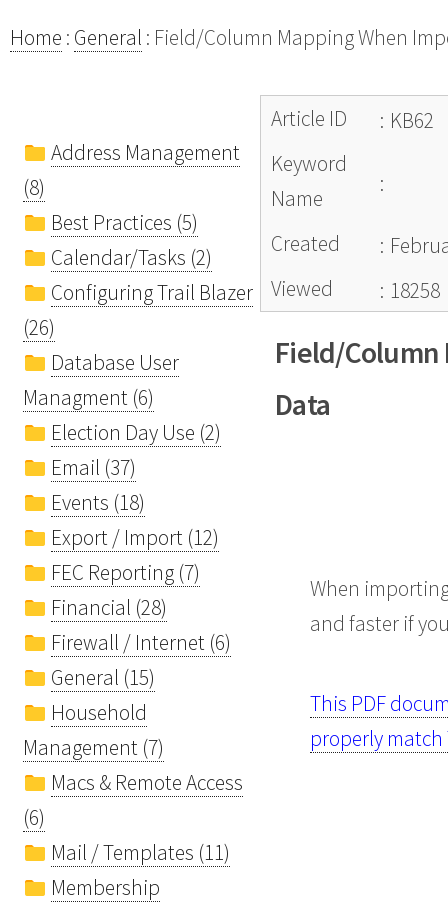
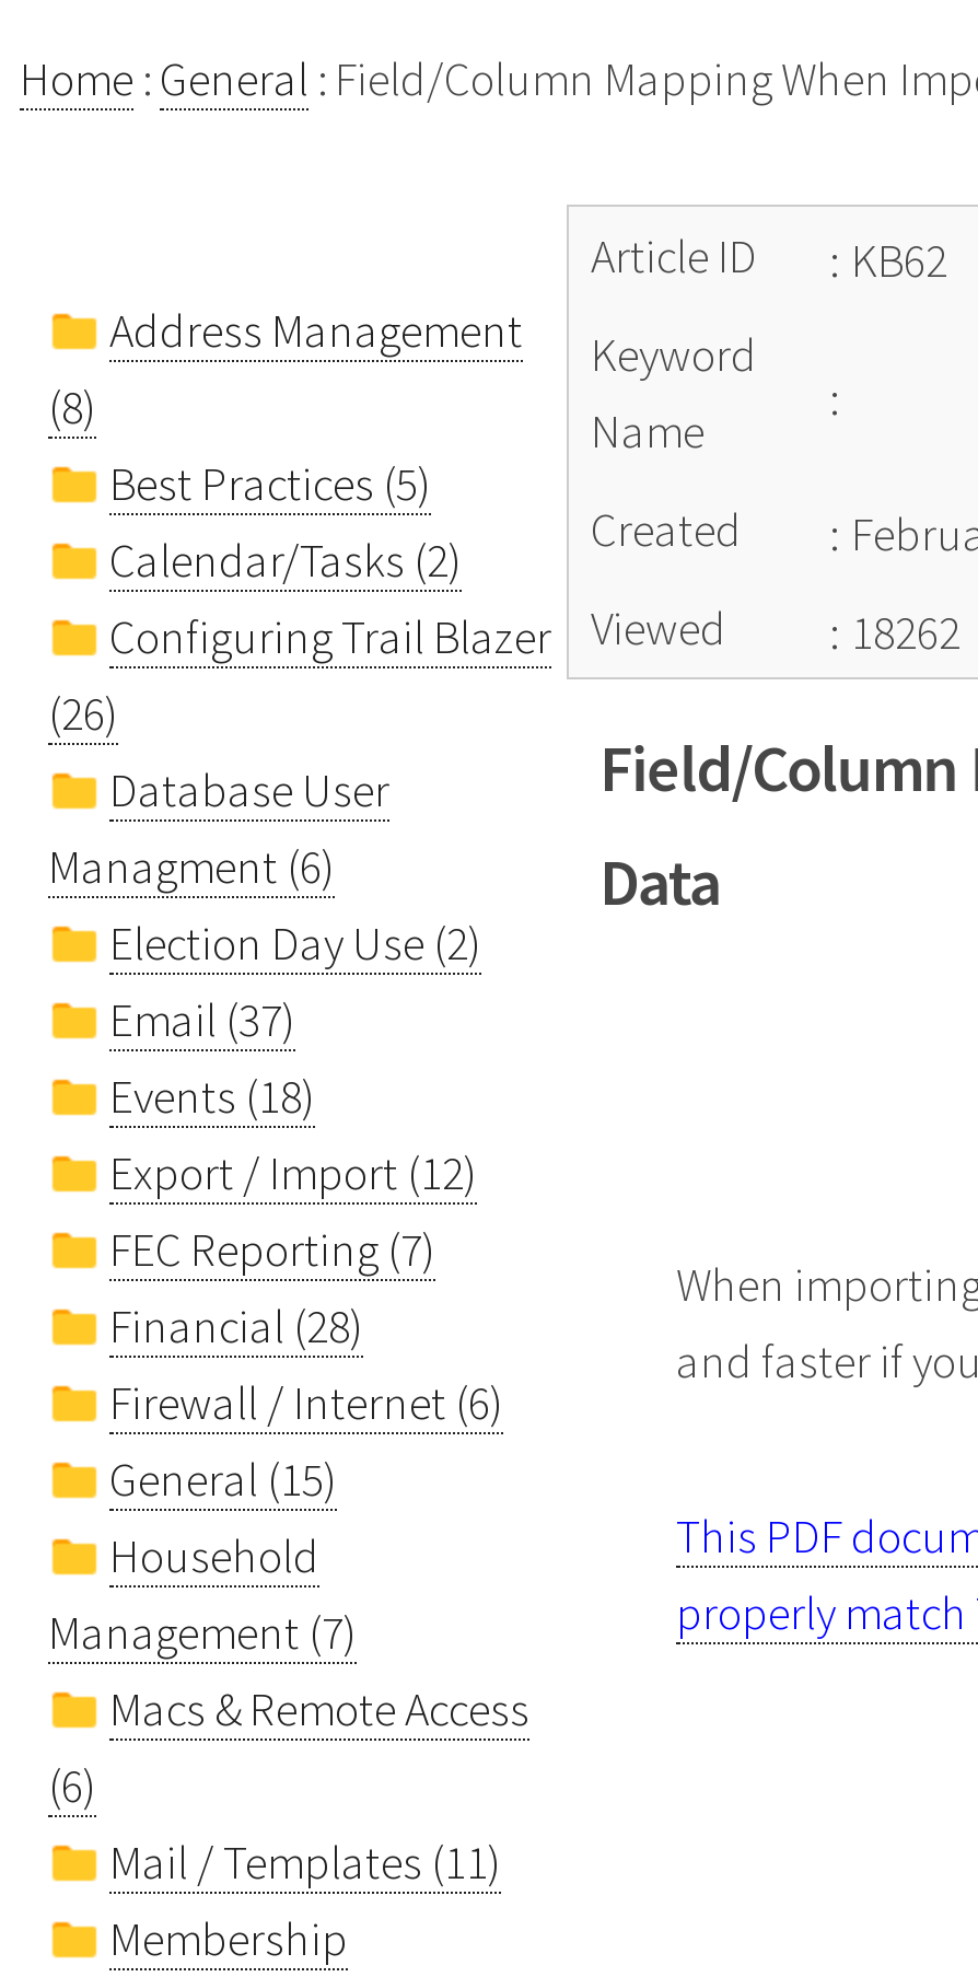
[51,274,440,305] Configuring Trail Blazer Viewed : 18258 -> [109,597,960,665] Configuring Trail Blazer Viewed : 18262

